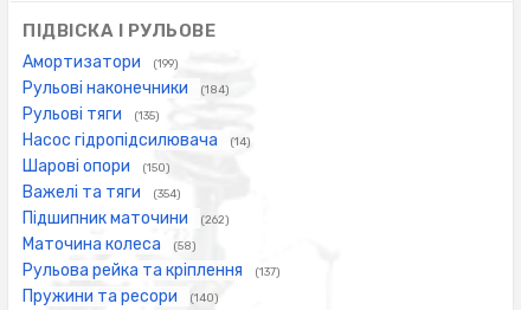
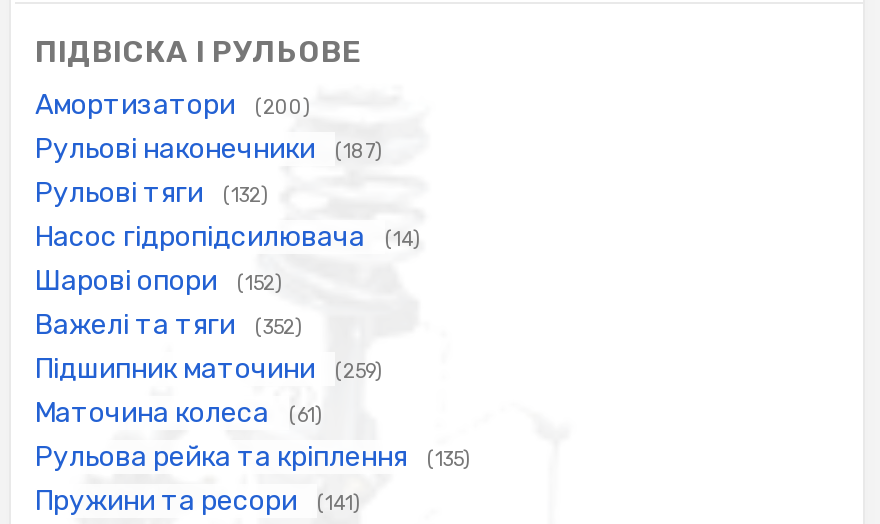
[22,52,179,72] Амортизатори (199) -> [35,88,311,122] Амортизатори (200)
[22,78,230,98] Рульові наконечники (184) -> [35,132,383,166] Рульові наконечники (187)
[22,104,160,124] Рульові тяги (135) -> [35,176,269,210] Рульові тяги (132)
[22,156,171,176] Шарові опори (150) -> [35,264,283,298] Шарові опори (152)
[22,182,181,202] Важелі та тяги (354) -> [35,308,303,342] Важелі та тяги (352)
[22,208,230,228] Підшипник маточини (262) -> [35,352,383,386] Підшипник маточини (259)
[22,234,197,254] Маточина колеса (58) -> [35,396,323,430] Маточина колеса (61)
[22,260,281,280] Рульова рейка та кріплення (137) -> [35,440,471,474] Рульова рейка та кріплення (135)
[22,286,219,306] Пружини та ресори (140) -> [35,484,361,518] Пружини та ресори (141)

